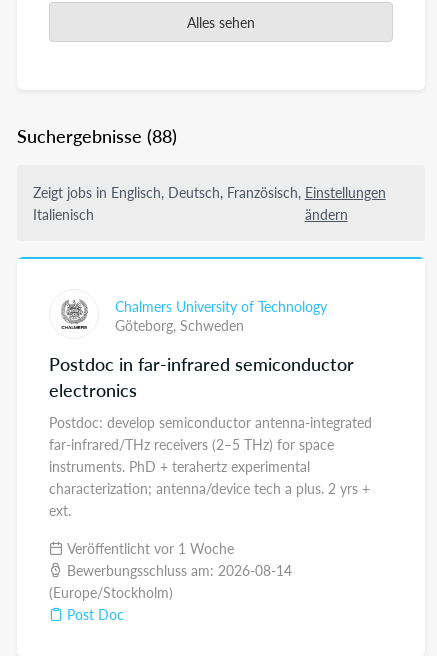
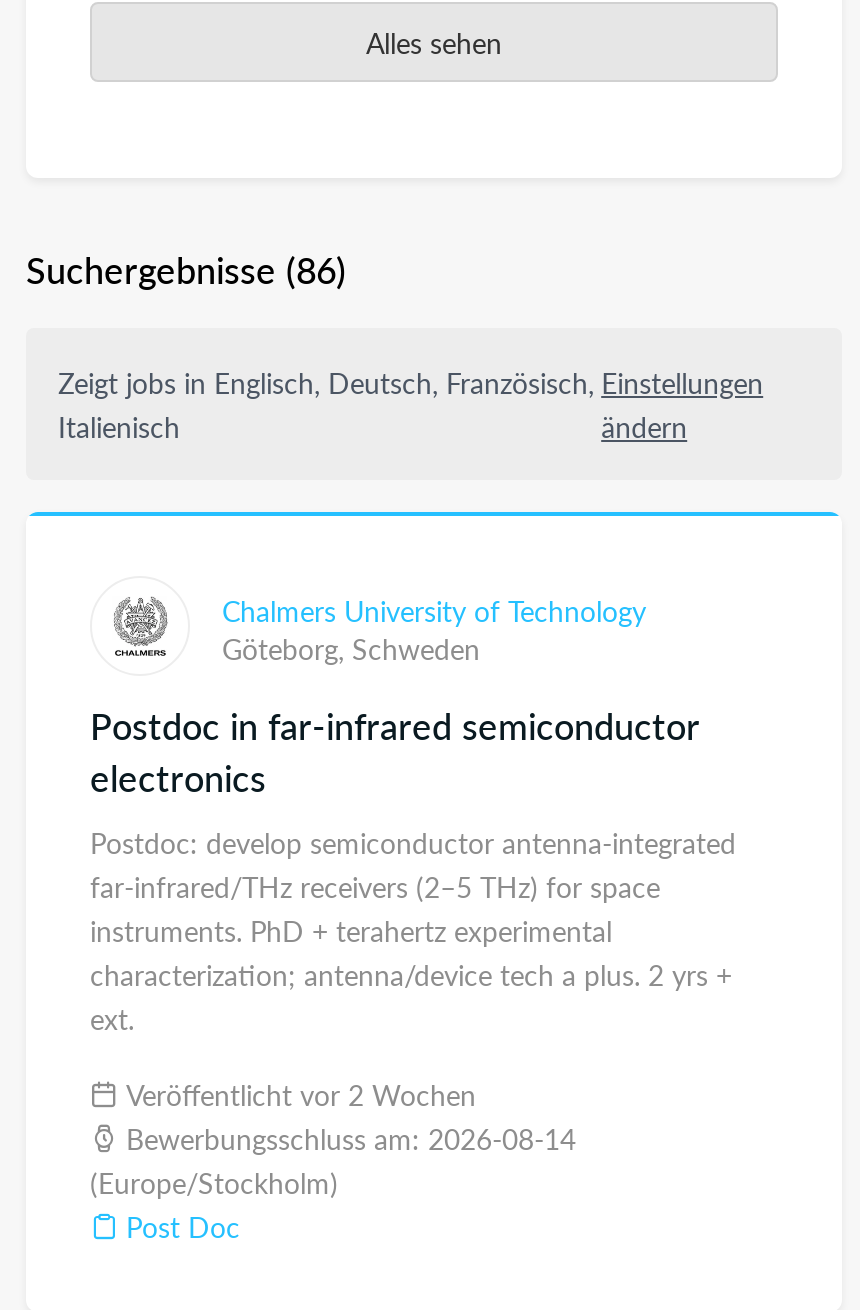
[17,123,177,148] Suchergebnisse (88) -> [26,244,346,294] Suchergebnisse (86)
[63,538,234,558] Veröffentlicht vor 1 Woche -> [118,1074,476,1114] Veröffentlicht vor 2 Wochen

